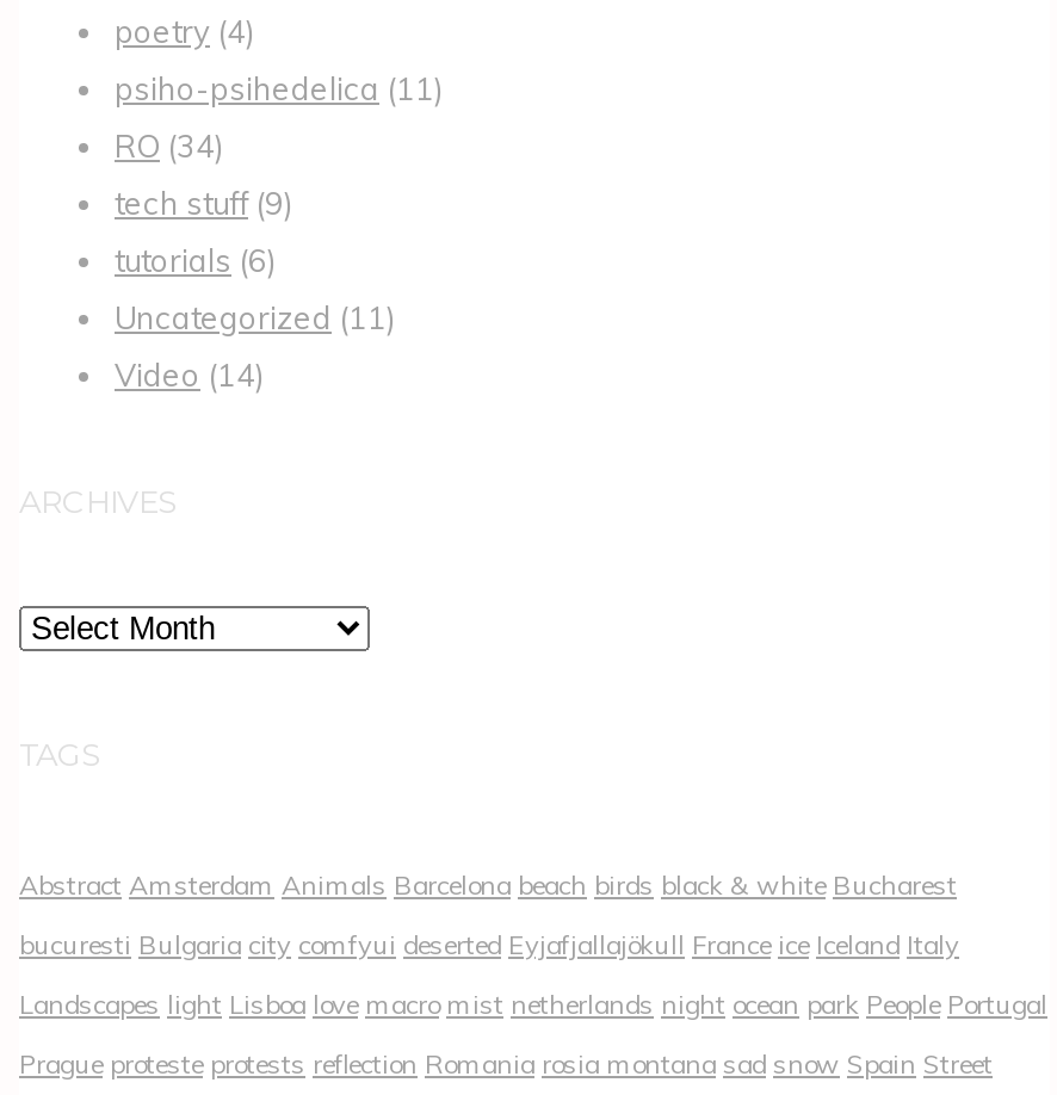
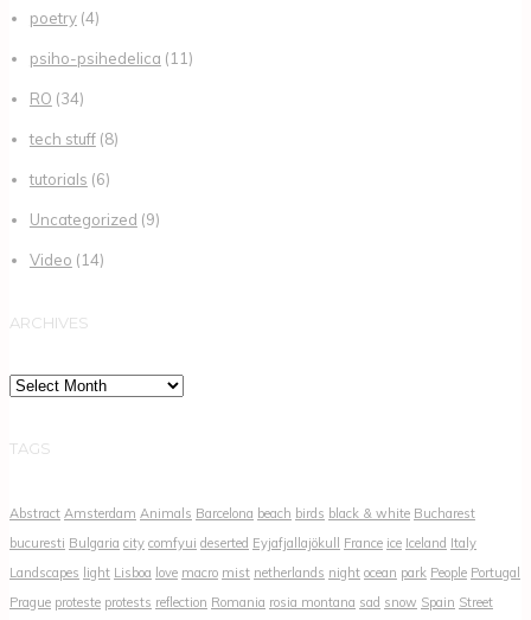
[115,183,293,221] tech stuff (9) -> [30,129,118,148] tech stuff (8)
[115,297,396,335] Uncategorized (11) -> [30,209,160,228] Uncategorized (9)

